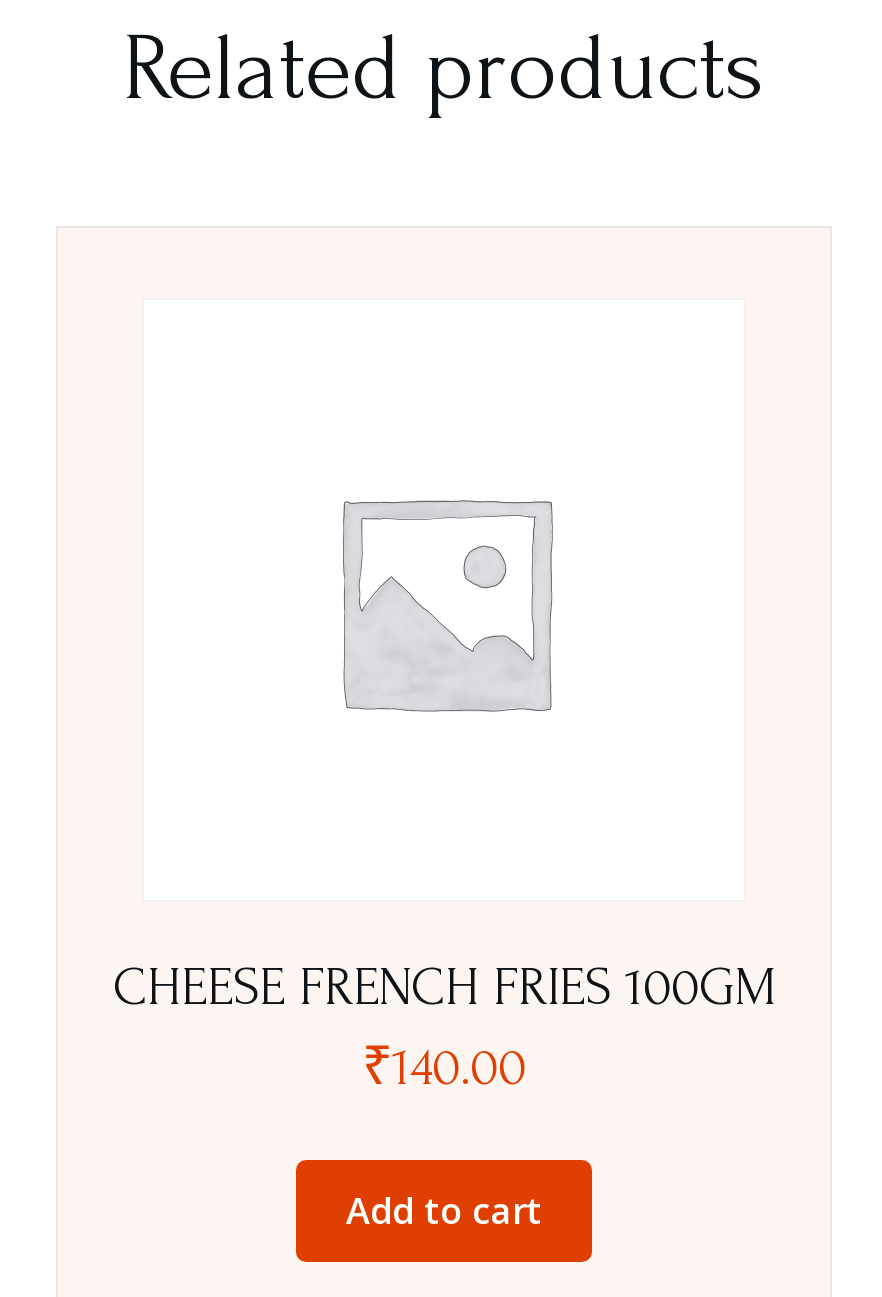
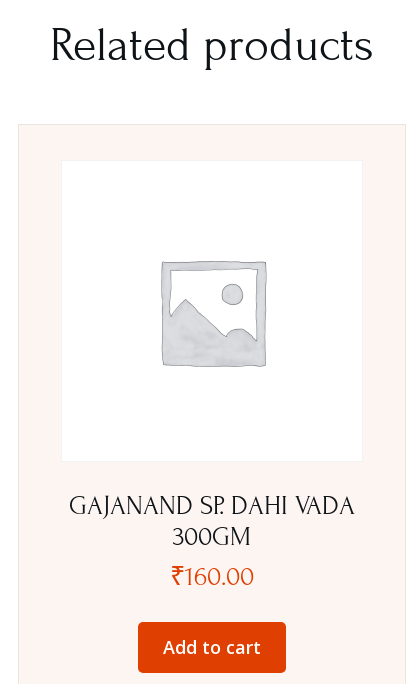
[113,958,775,1098] CHEESE FRENCH FRIES 100GM | ₹140.00 -> [69,490,355,592] GAJANAND SP. DAHI VADA | 300GM | ₹160.00

